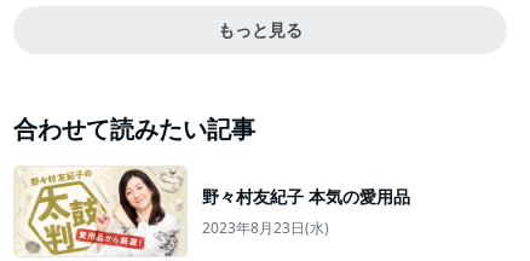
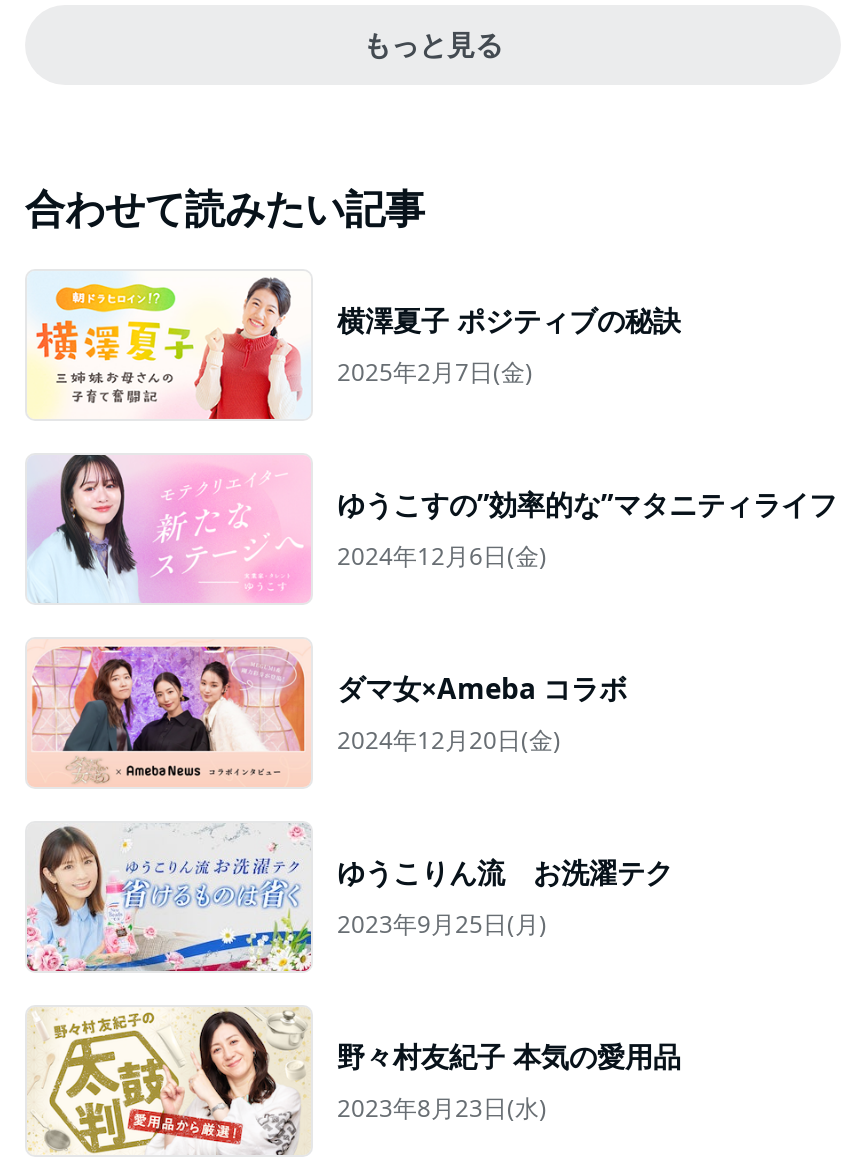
none -> [25,453,837,605] [image] | ゆうこすの”効率的な”マタニティライフ | 2024年12月6日(金)
none -> [25,639,627,787] [image] | ダマ女×Ameba コラボ | 2024年12月20日(金)
none -> [25,823,673,973] [image] | ゆうこりん流 お洗濯テク | 2023年9月25日(月)
none -> [29,273,681,421] [image] | 横澤夏子 ポジティブの秘訣 | 2025年2月7日(金)

